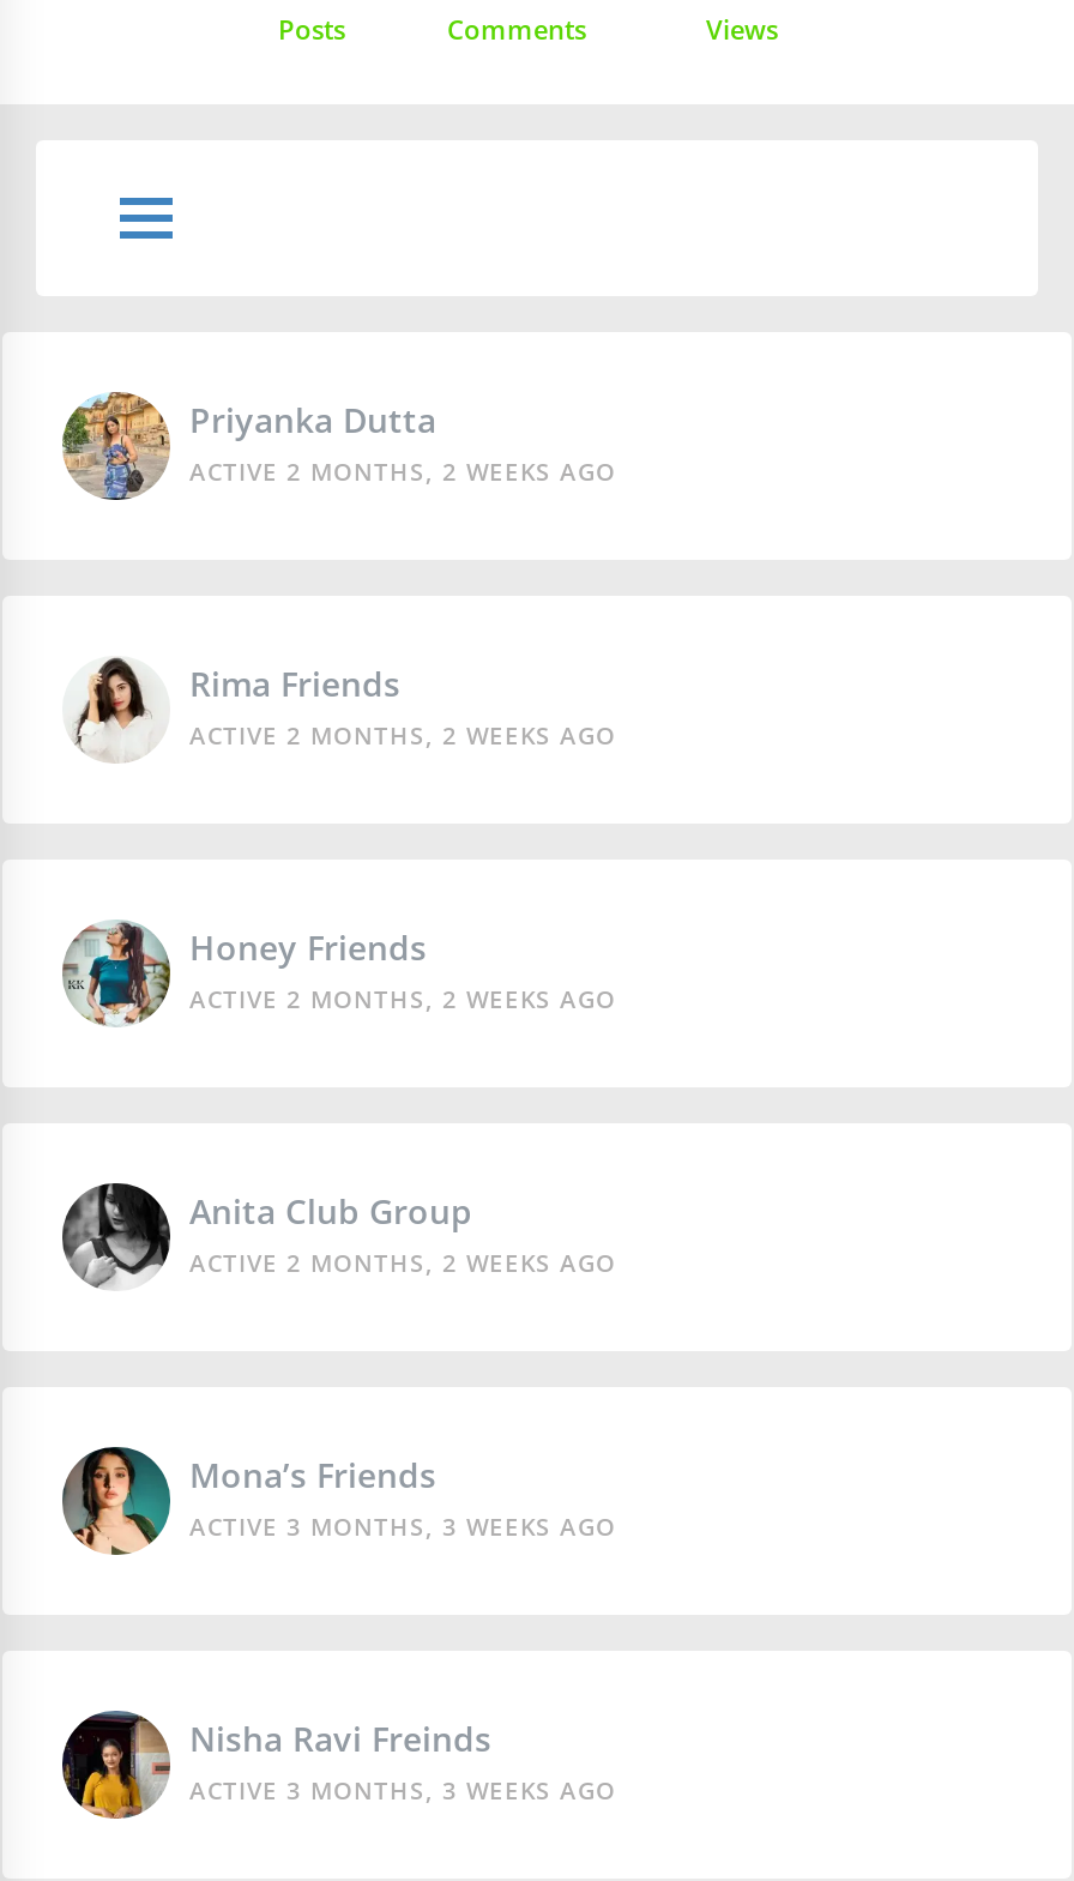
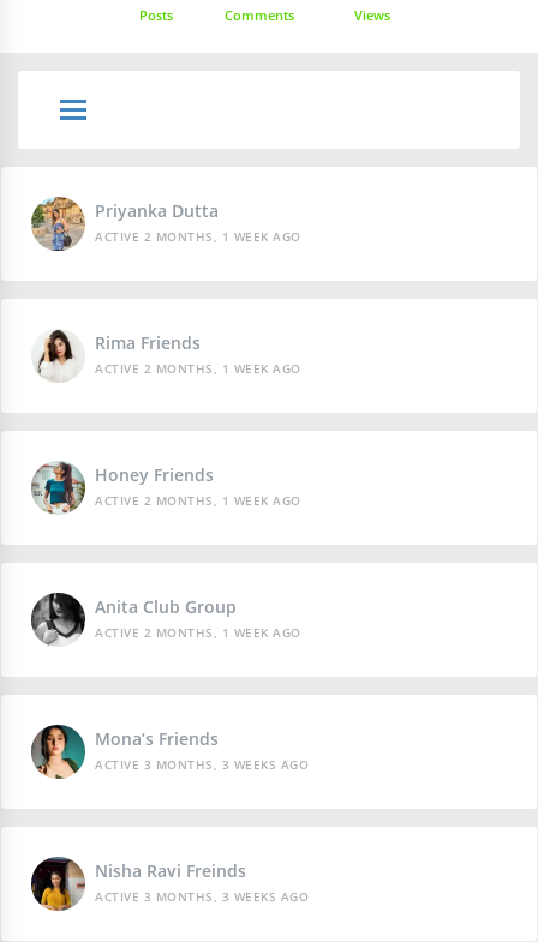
[189,454,616,488] ACTIVE 2 MONTHS, 2 WEEKS AGO -> [95,228,301,245] ACTIVE 2 MONTHS, 1 WEEK AGO
[189,718,616,752] ACTIVE 2 MONTHS, 2 WEEKS AGO -> [95,360,301,377] ACTIVE 2 MONTHS, 1 WEEK AGO
[189,982,616,1015] ACTIVE 2 MONTHS, 2 WEEKS AGO -> [95,492,301,509] ACTIVE 2 MONTHS, 1 WEEK AGO
[189,1246,616,1279] ACTIVE 2 MONTHS, 2 WEEKS AGO -> [95,624,301,641] ACTIVE 2 MONTHS, 1 WEEK AGO

